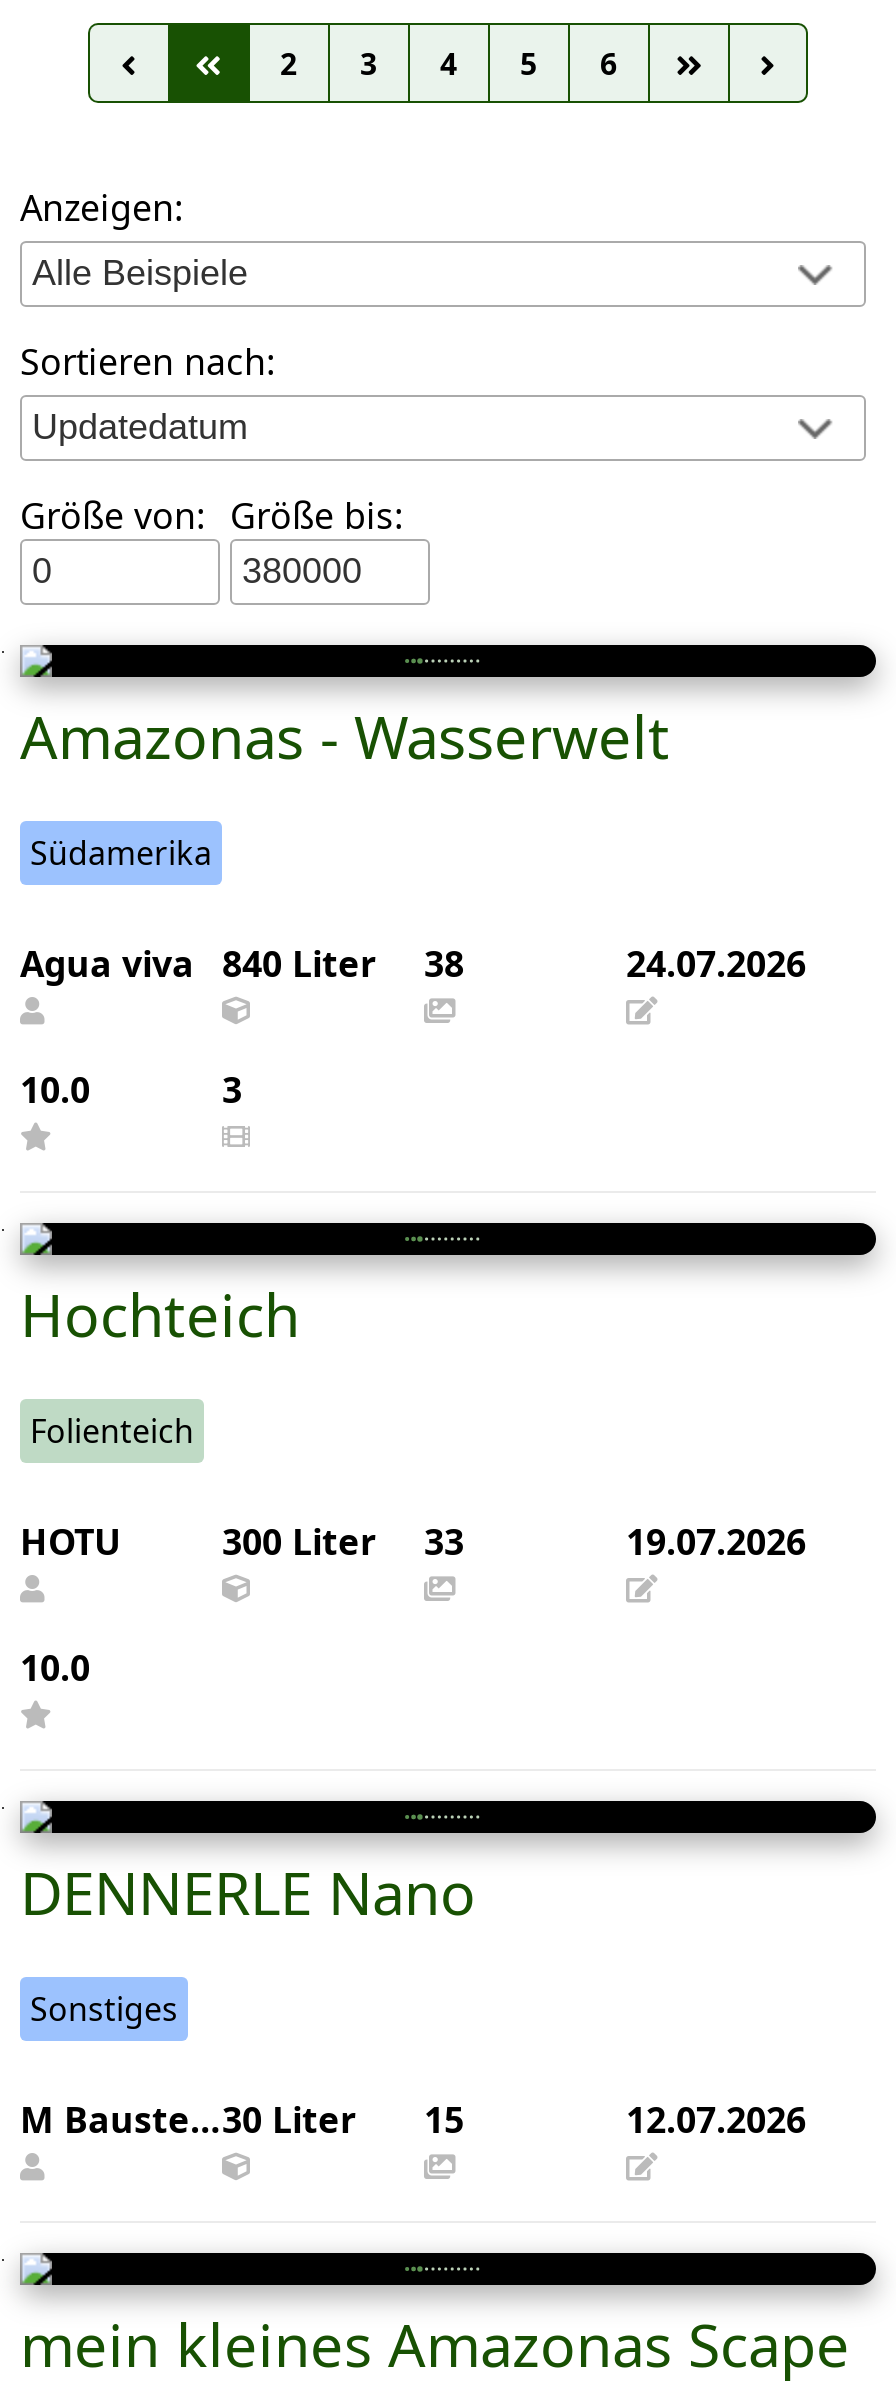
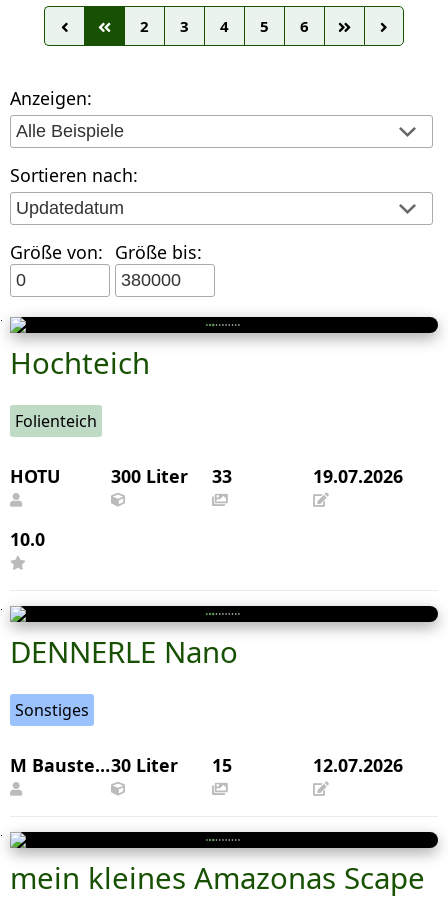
[20,697,806,1113] Amazonas - Wasserwelt | Südamerika | Agua viva 840 Liter | 38 | 24.07.2026 | 10.0 | 3 -> none

